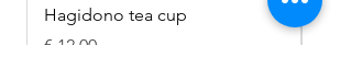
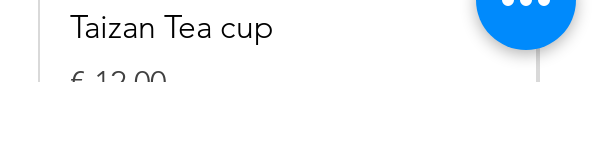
[44,4,187,25] Hagidono tea cup -> [70,8,274,46] Taizan Tea cup

